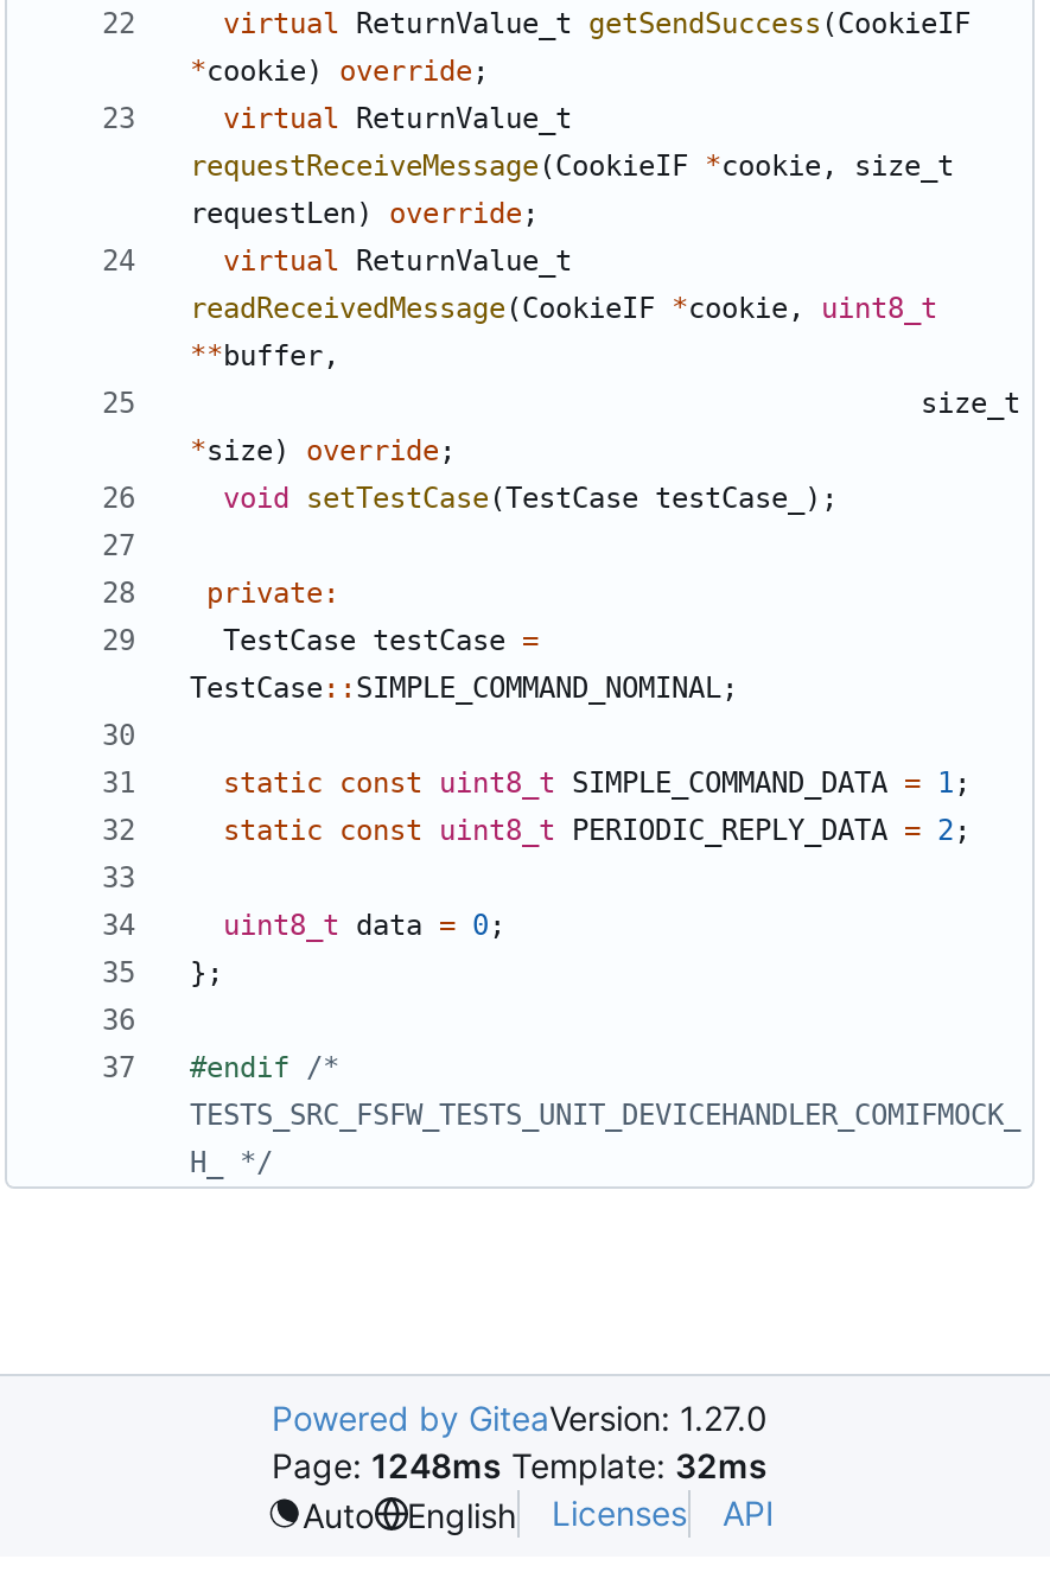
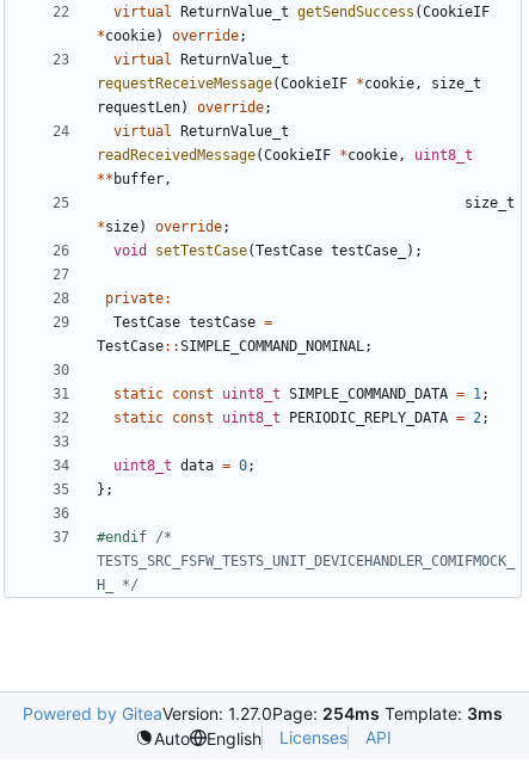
[272,1398,768,1486] Powered by GiteaVersion: 1.27.0 | Page: 1248ms Template: 32ms -> [23,703,503,724] Powered by GiteaVersion: 1.27.0Page: 254ms Template: 3ms

